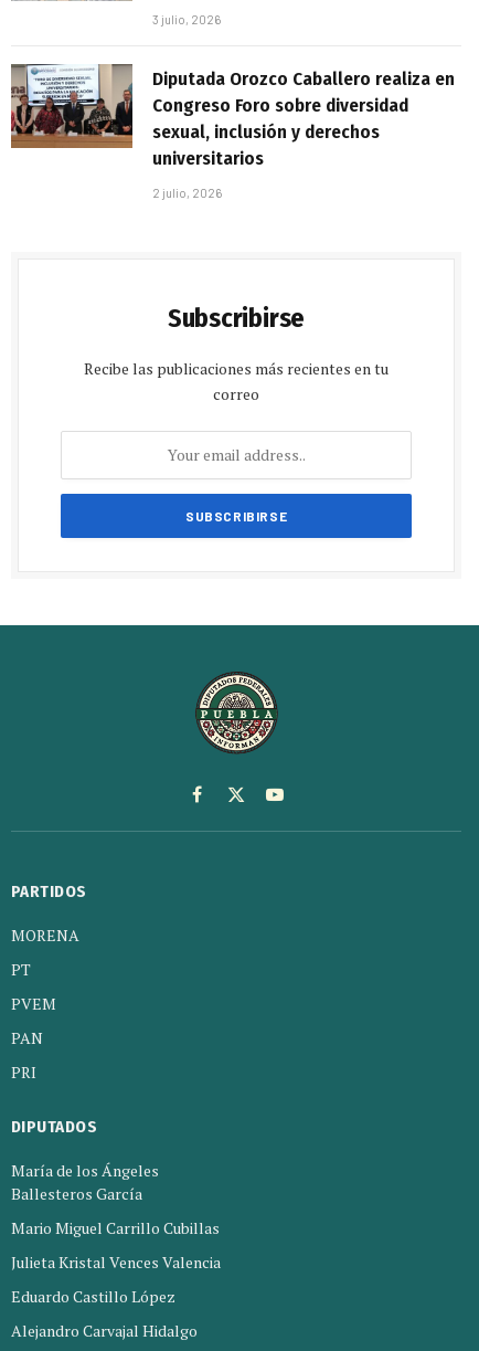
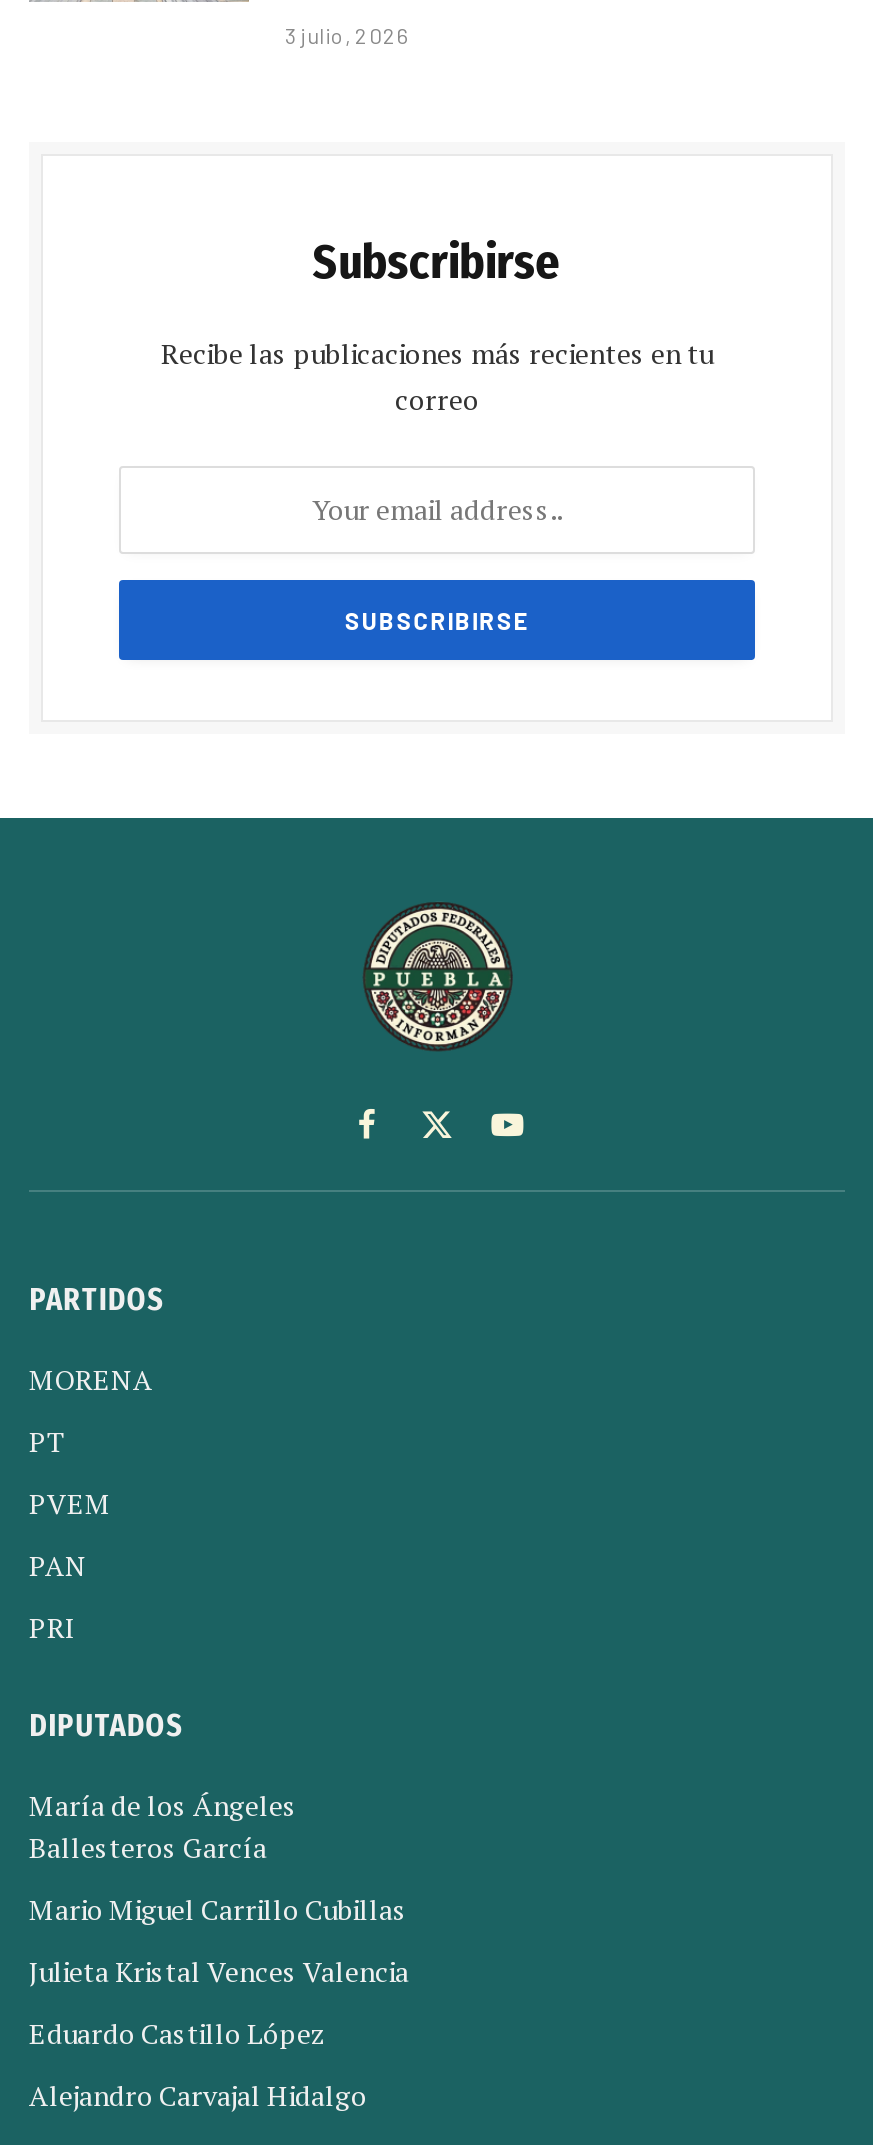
[10,63,455,200] [image] | Diputada Orozco Caballero realiza en | Congreso Foro sobre diversidad | sexual, inclusión y derechos | universitarios | 2 julio, 2026 -> none

